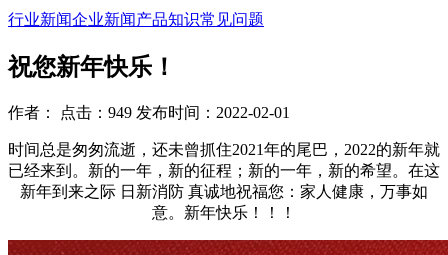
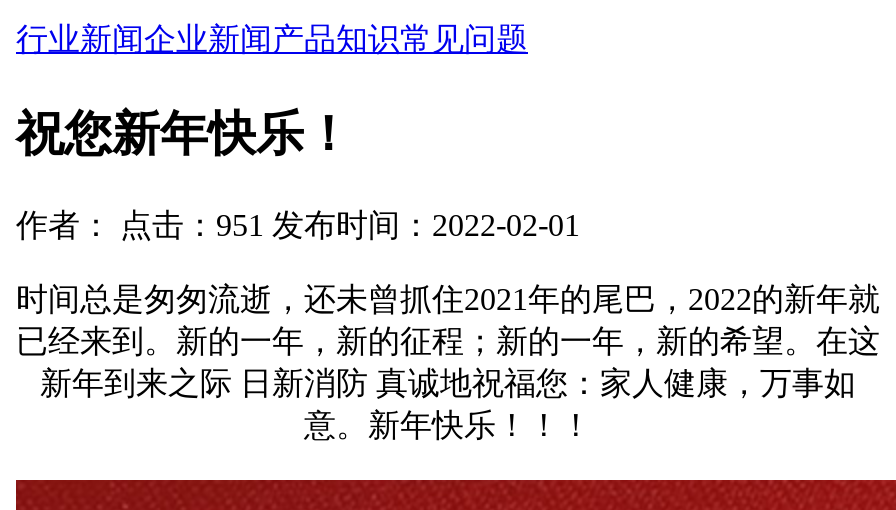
[8,104,290,121] 作者： 点击：949 发布时间：2022-02-01 -> [16,208,580,242] 作者： 点击：951 发布时间：2022-02-01

